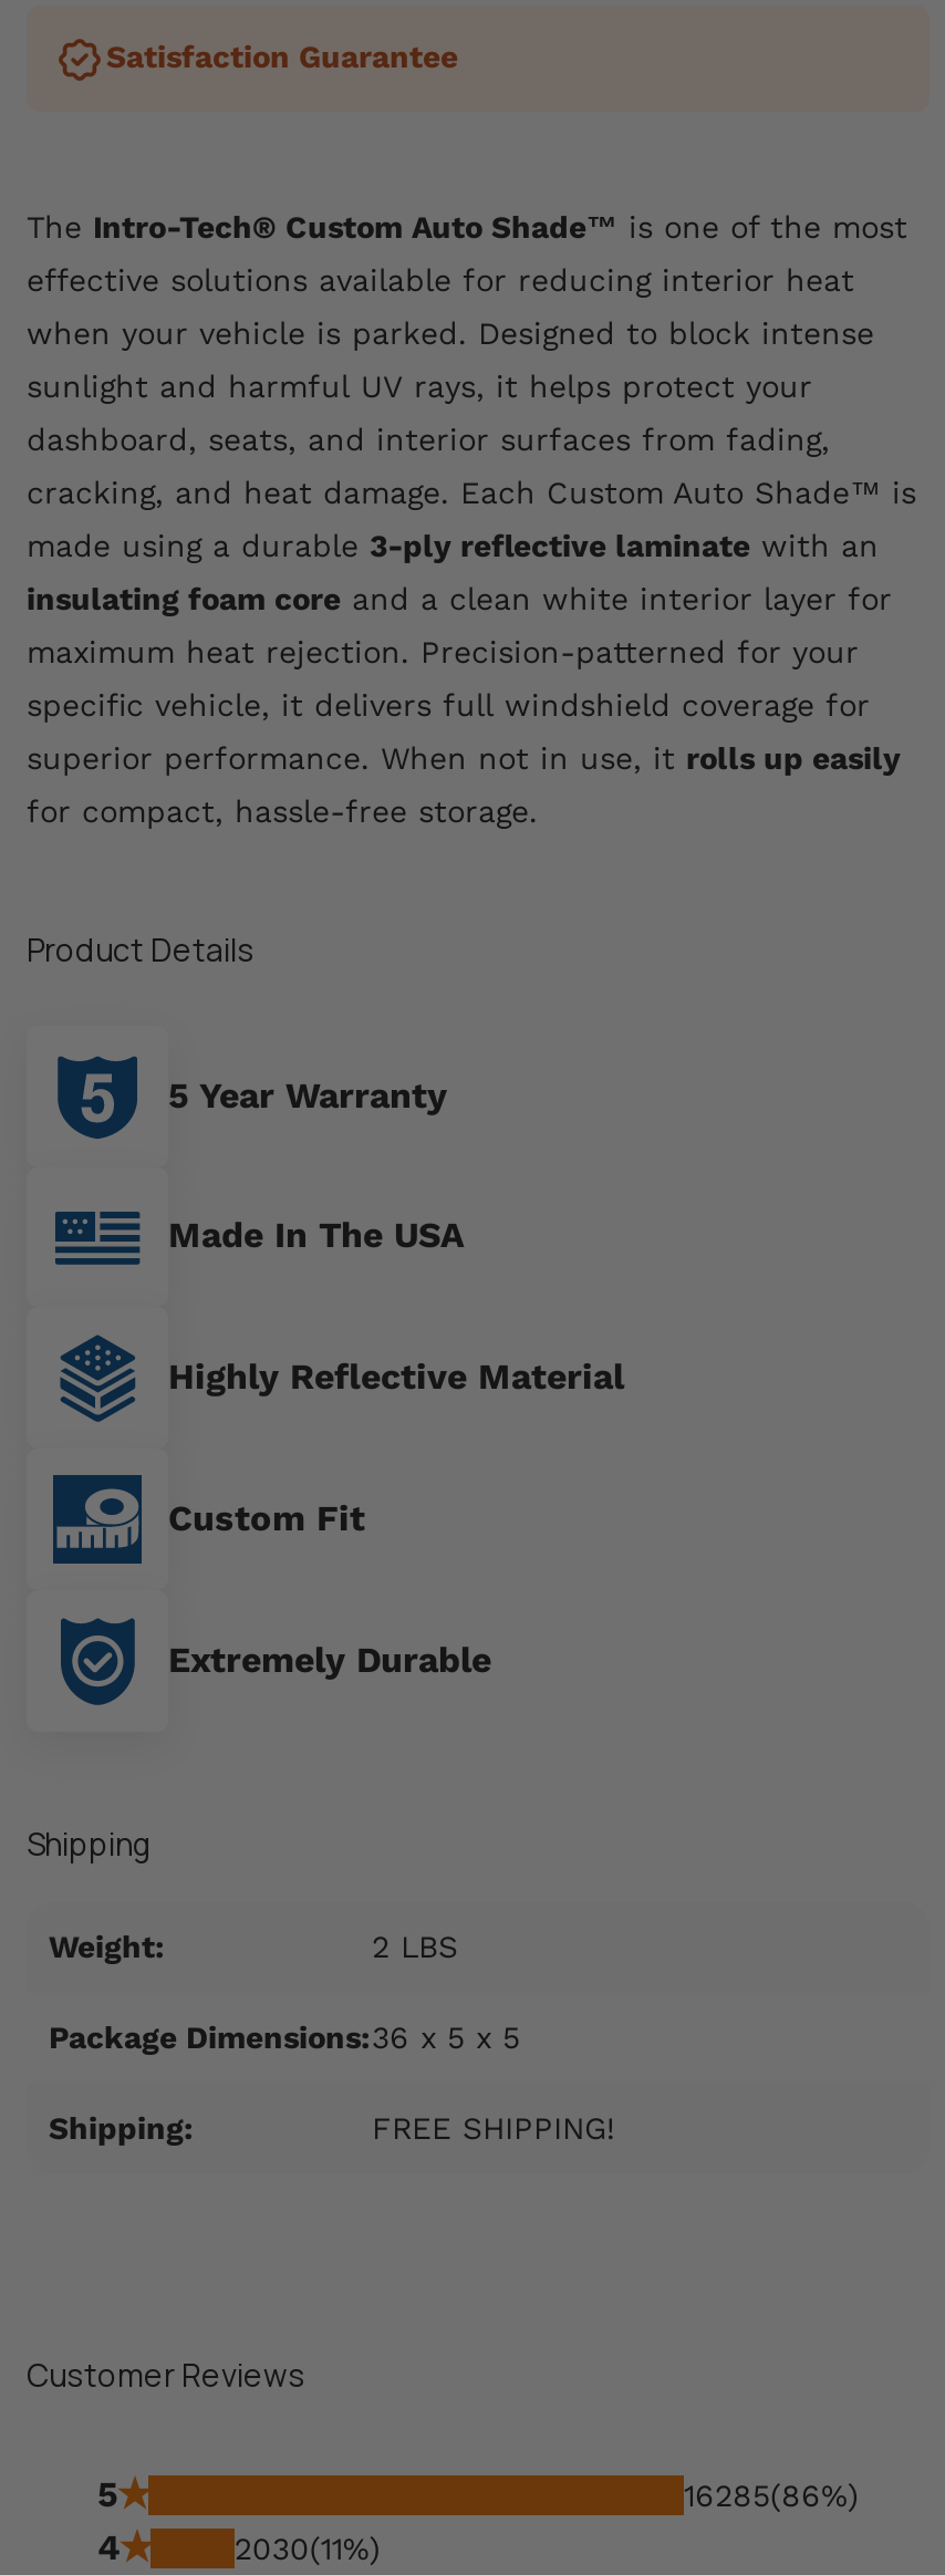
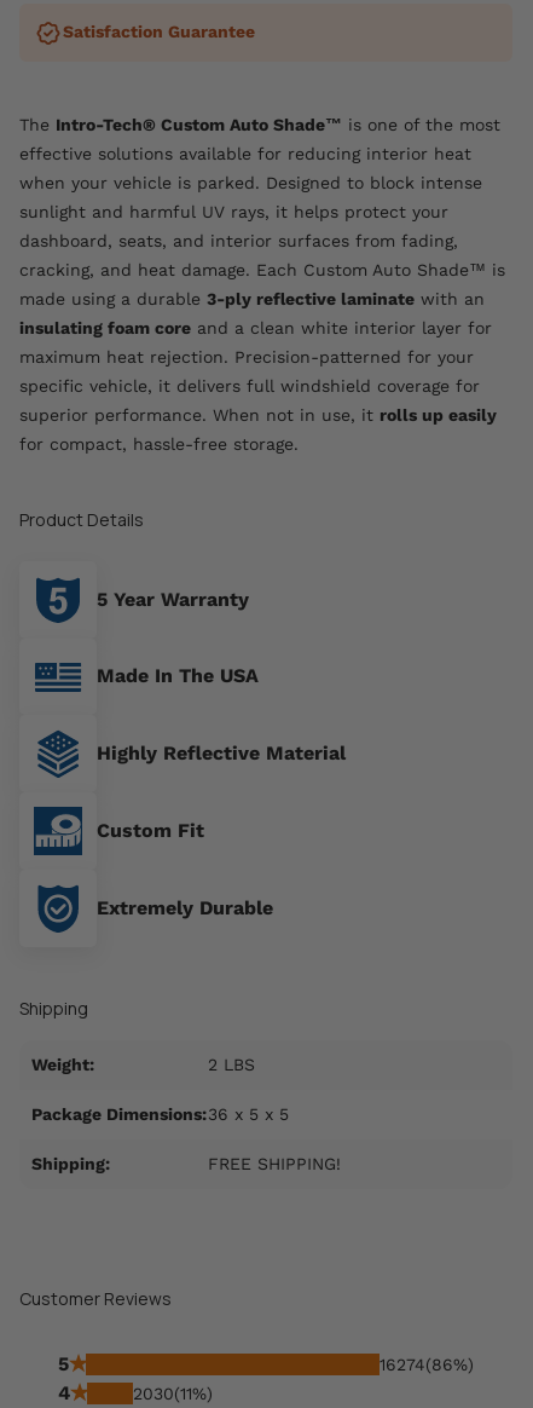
[684,2477,859,2512] 16285(86%) -> [380,1354,474,1374] 16274(86%)

